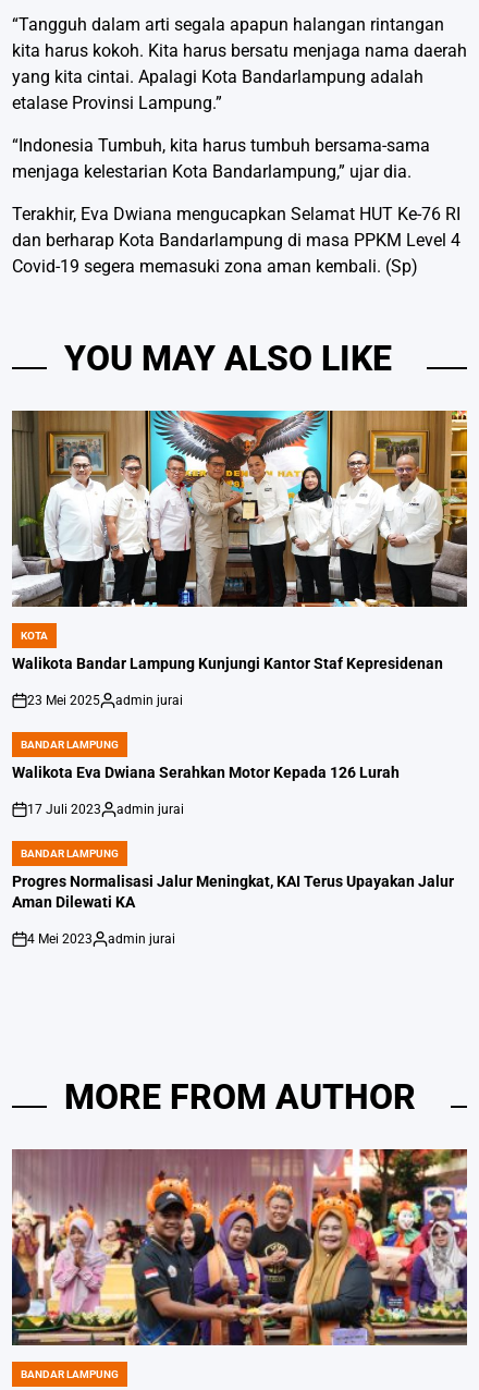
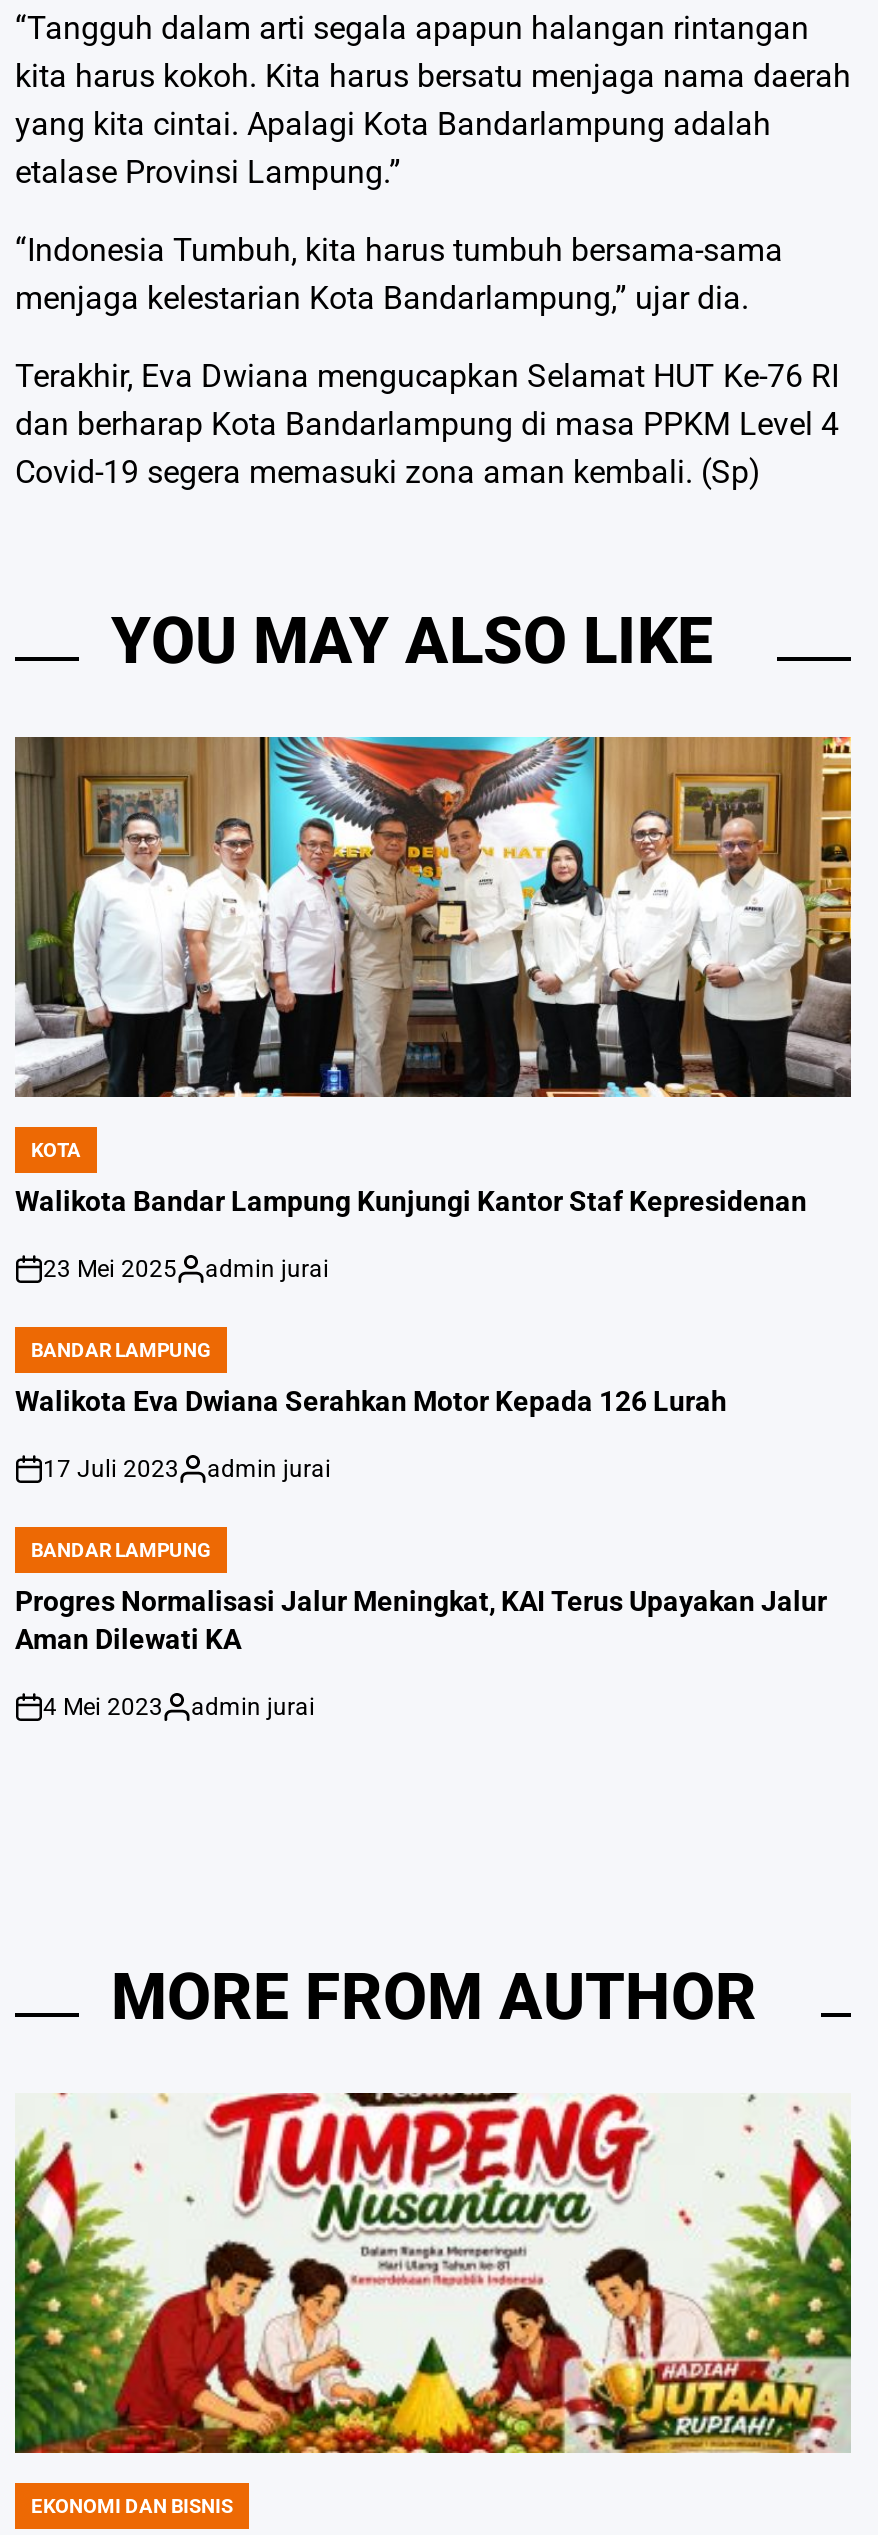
[11,1148,468,1380] [image] | BANDAR LAMPUNG -> [13,2091,853,2517] [image] | EKONOMI DAN BISNIS

